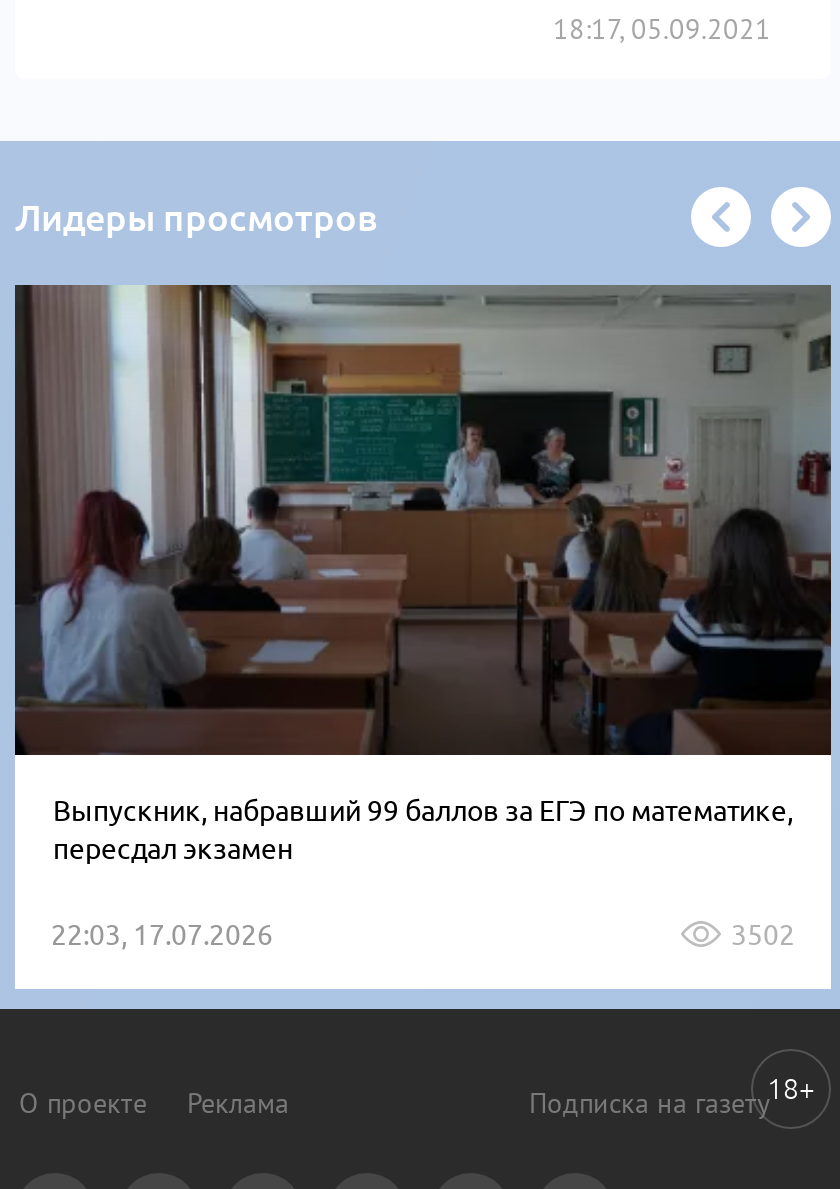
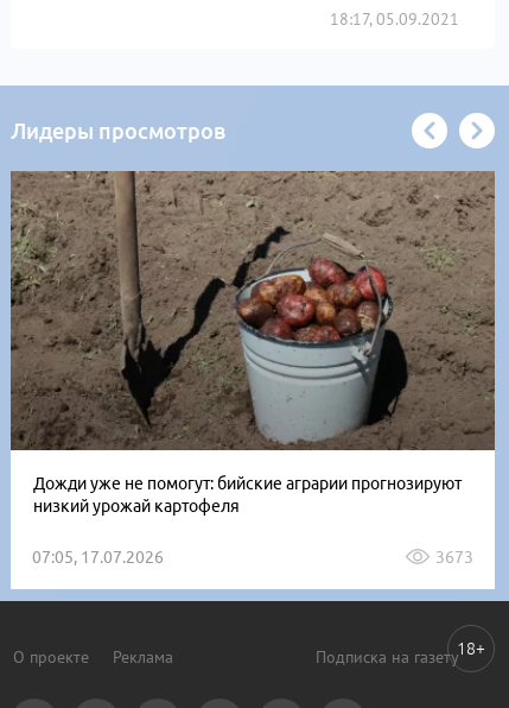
[15,285,831,865] [image] | Выпускник, набравший 99 баллов за ЕГЭ по математике, | пересдал экзамен -> [11,170,496,515] [image] | Дожди уже не помогут: бийские аграрии прогнозируют | низкий урожай картофеля
[51,919,795,951] 22:03, 17.07.2026 | 3502 -> [32,548,473,567] 07:05, 17.07.2026 | 3673

